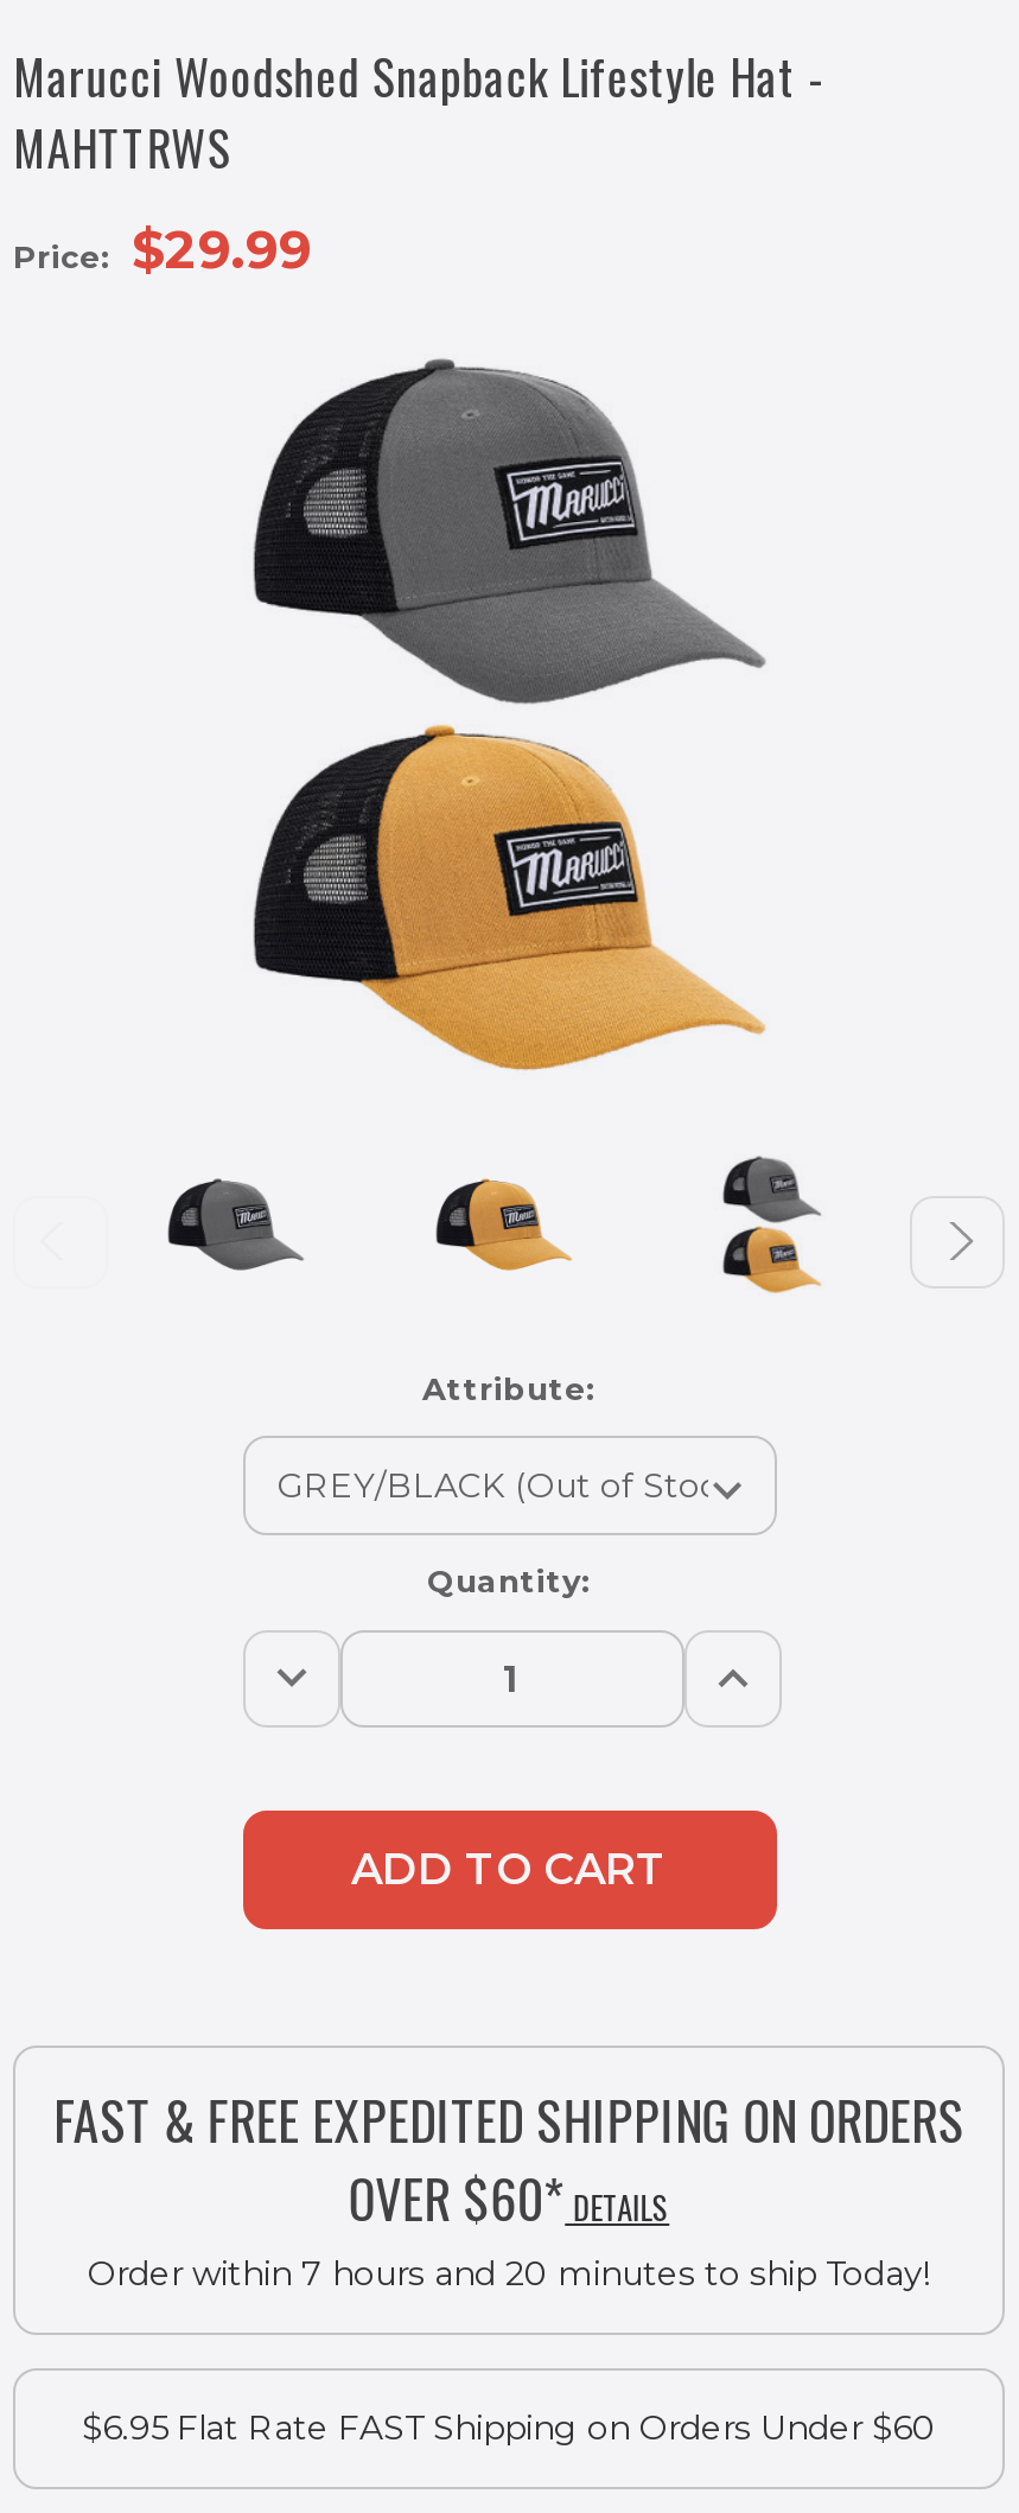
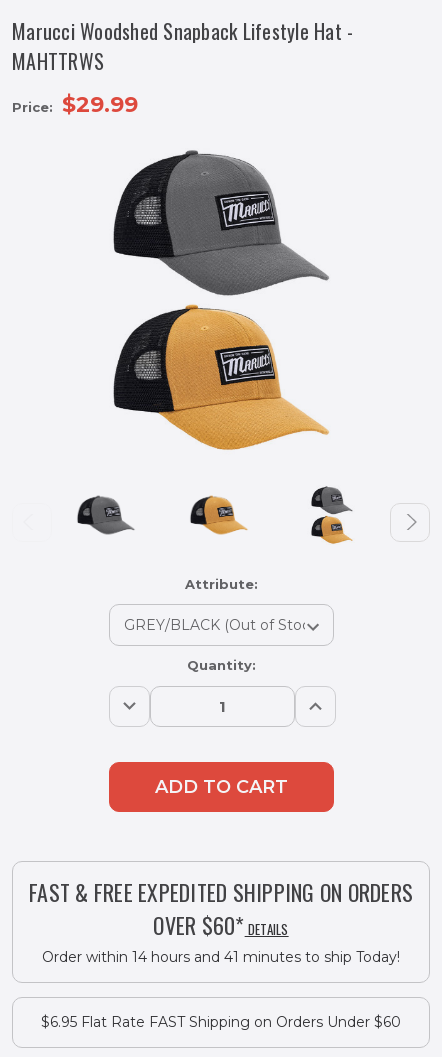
[88,2253,930,2296] Order within 7 hours and 20 minutes to ship Today! -> [42,948,400,966] Order within 14 hours and 41 minutes to ship Today!

